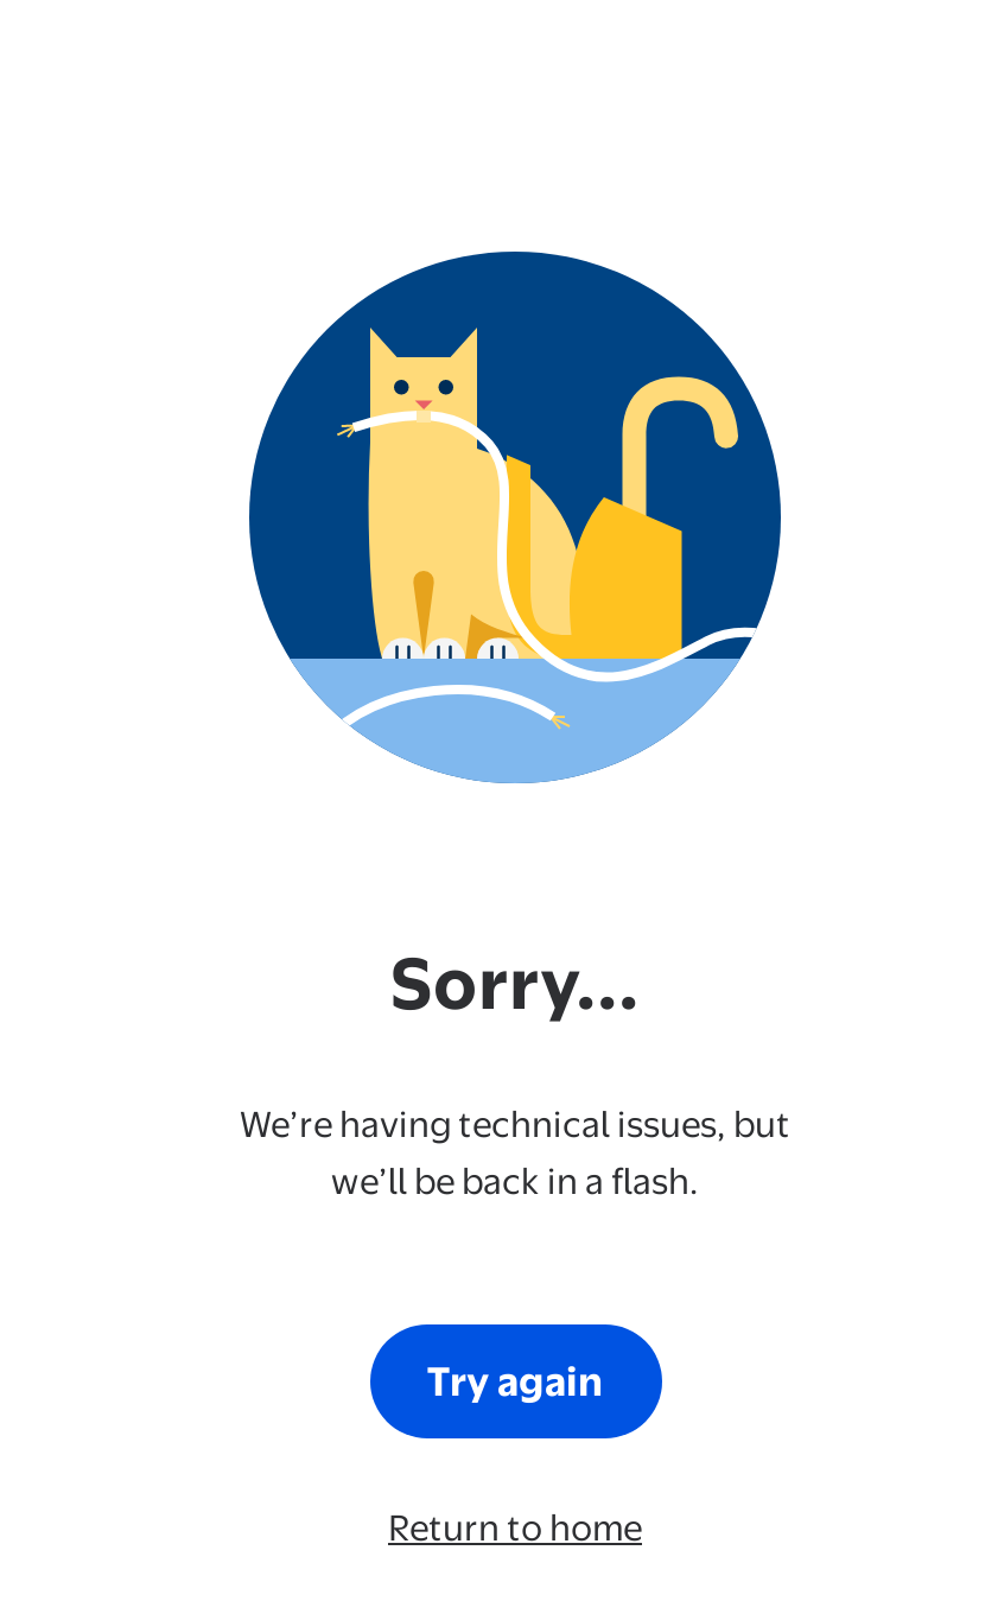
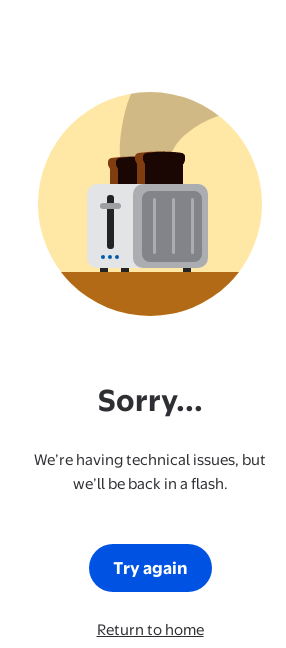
[247,249,783,786] [image] -> [38,92,262,317] [image]

